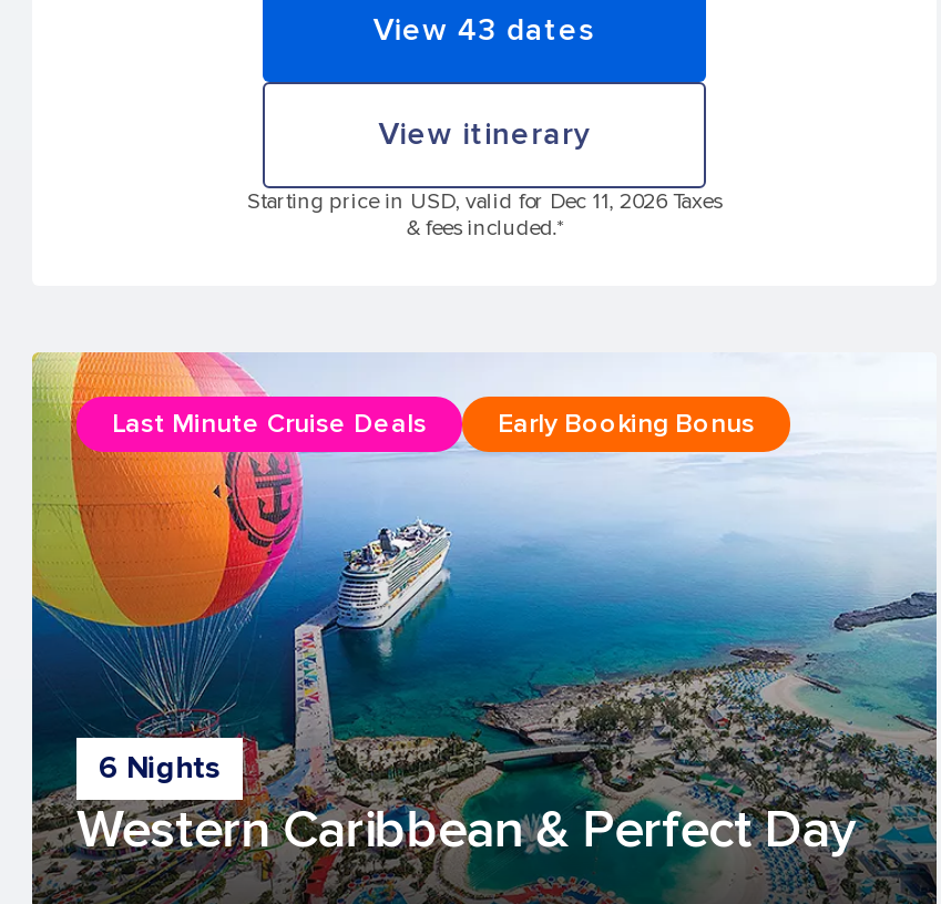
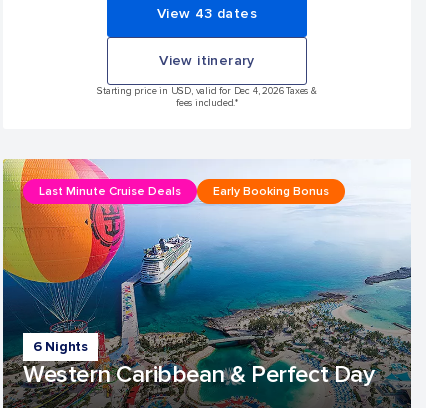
[247,188,721,241] Starting price in USD, valid for Dec 11, 2026 Taxes | & fees included.* -> [97,85,317,109] Starting price in USD, valid for Dec 4, 2026 Taxes & | fees included.*

